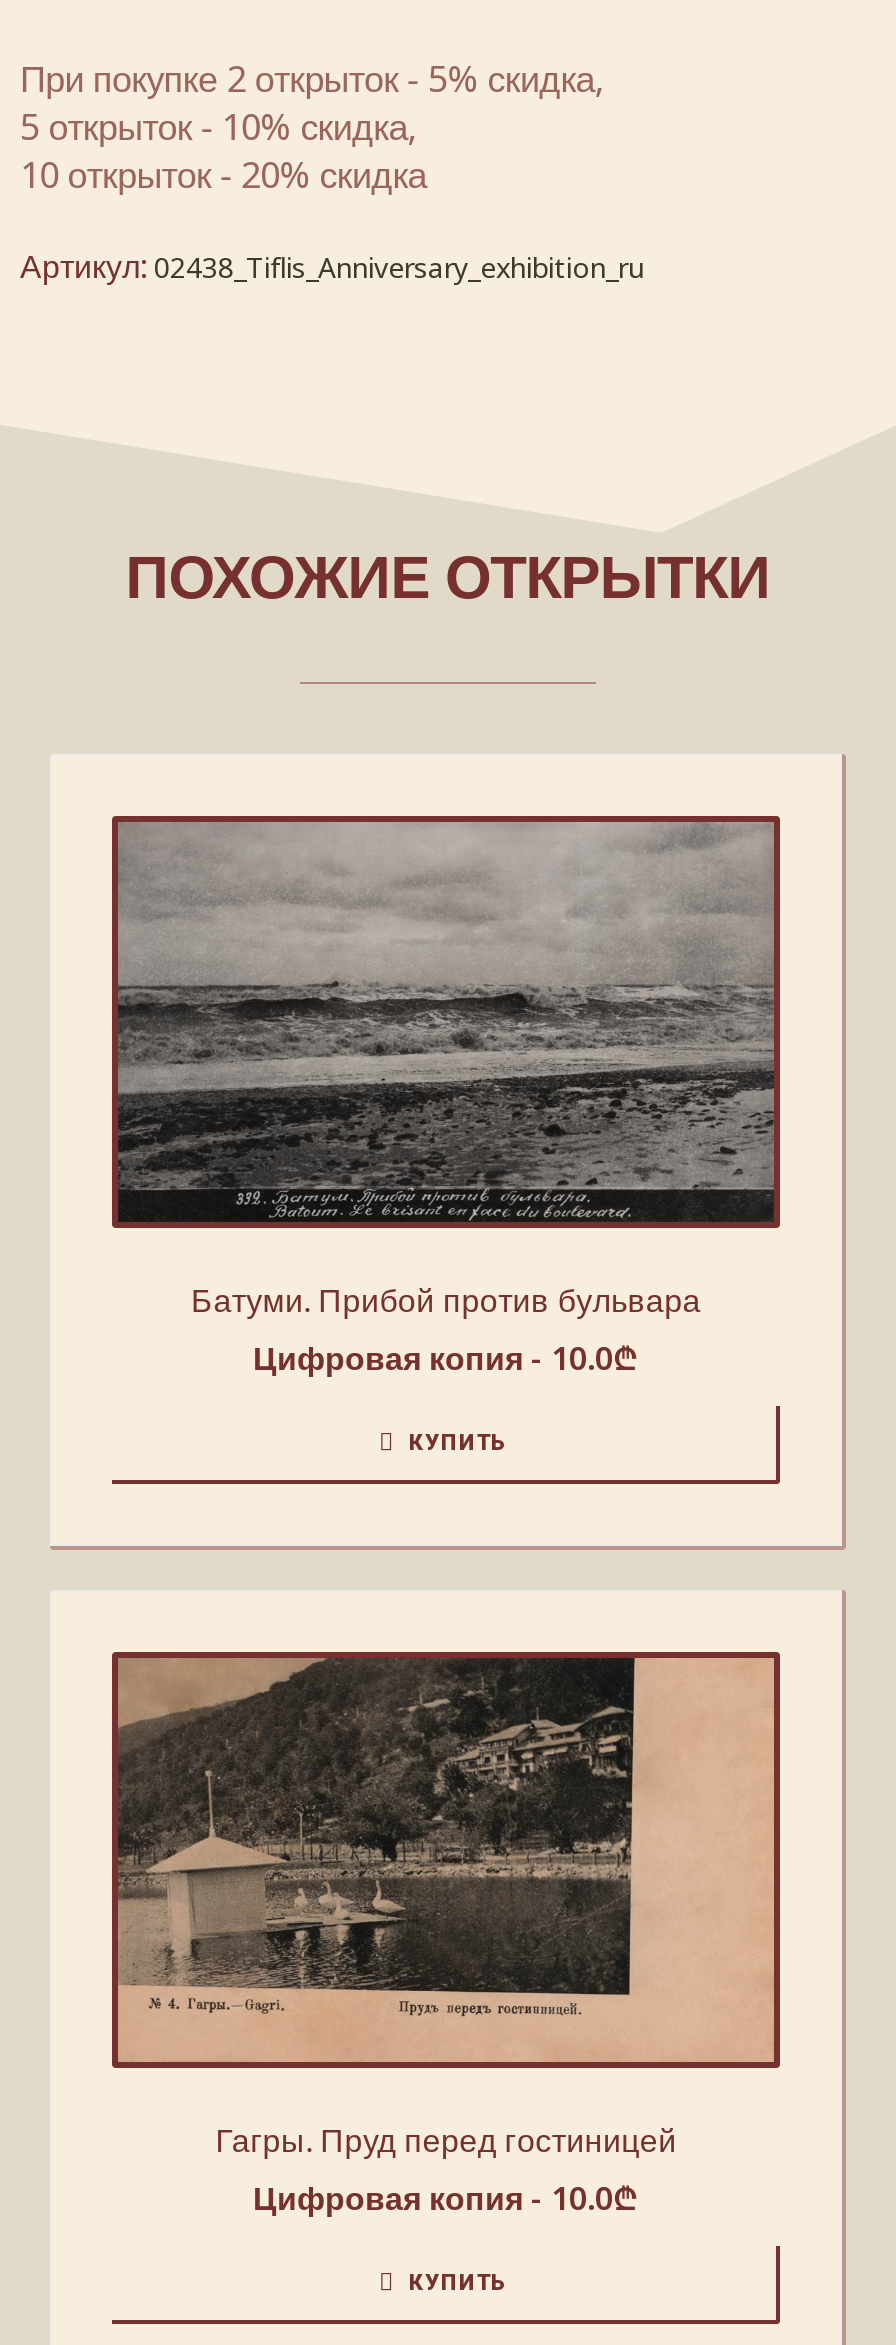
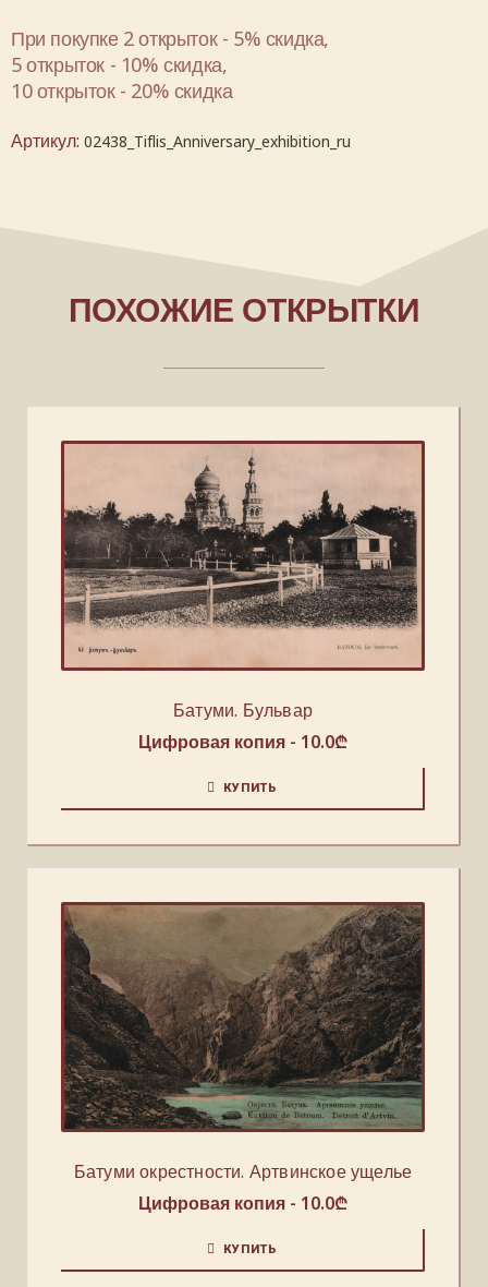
[116,823,776,1322] [image] | Батуми. Прибой против бульвара -> [63,444,423,722] [image] | Батуми. Бульвар
[118,1657,776,2162] [image] | Гагры. Пруд перед гостиницей -> [63,904,423,1183] [image] | Батуми окрестности. Артвинское ущелье

